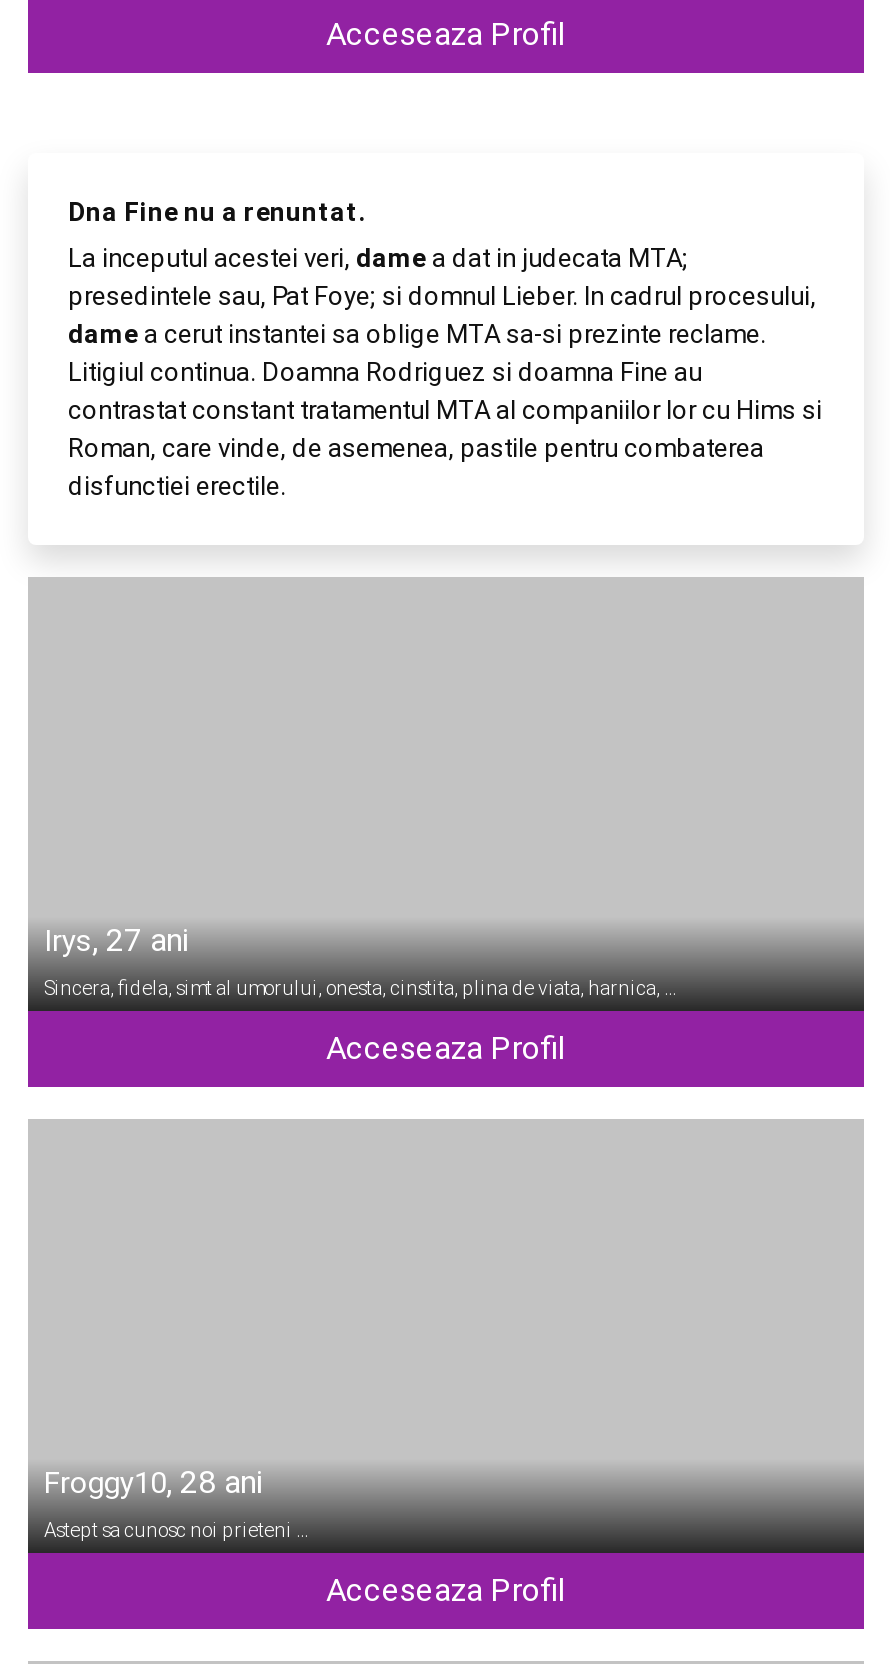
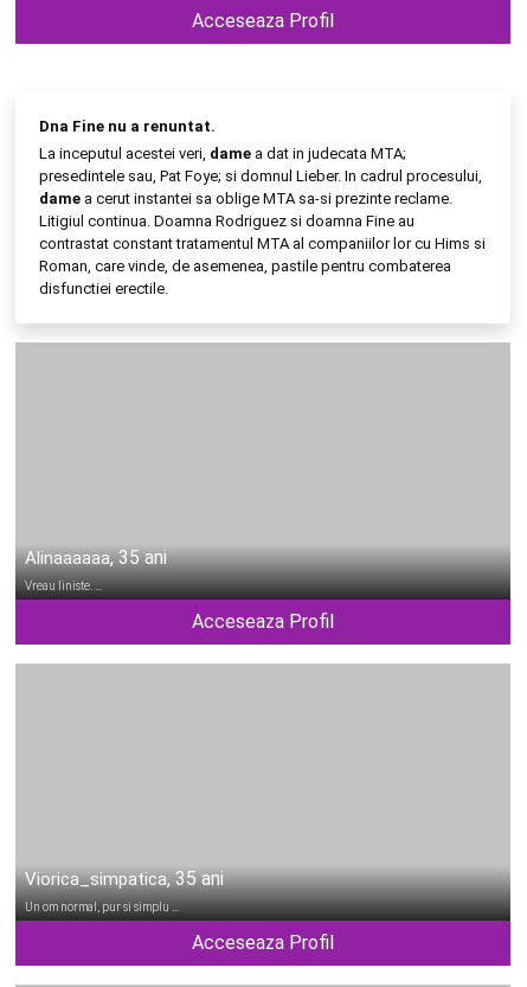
[44,921,188,959] Irys, 27 ani -> [25,546,167,569] Alinaaaaaa, 35 ani
[44,977,676,999] Sincera, fidela, simt al umorului, onesta, cinstita, plina de viata, harnica, … -> [25,579,102,592] Vreau liniste. …
[44,1463,262,1501] Froggy10, 28 ani -> [25,867,224,890] Viorica_simpatica, 35 ani
[44,1519,308,1541] Astept sa cunosc noi prieteni … -> [25,901,179,914] Un om normal, pur si simplu …

